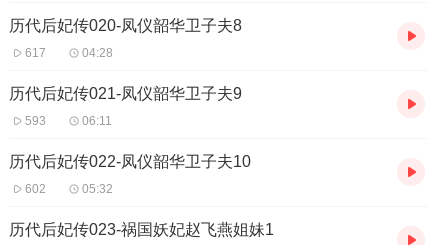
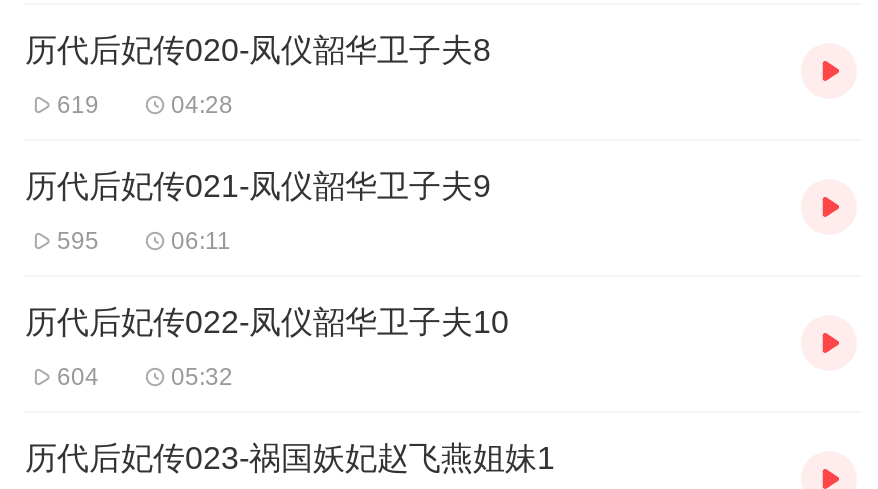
[25,46,46,60] 617 -> [57,91,99,119] 619
[25,114,46,128] 593 -> [57,227,99,255] 595
[25,182,46,196] 602 -> [57,363,99,391] 604

